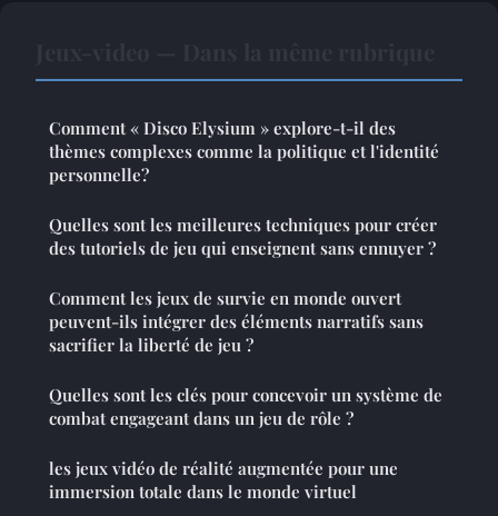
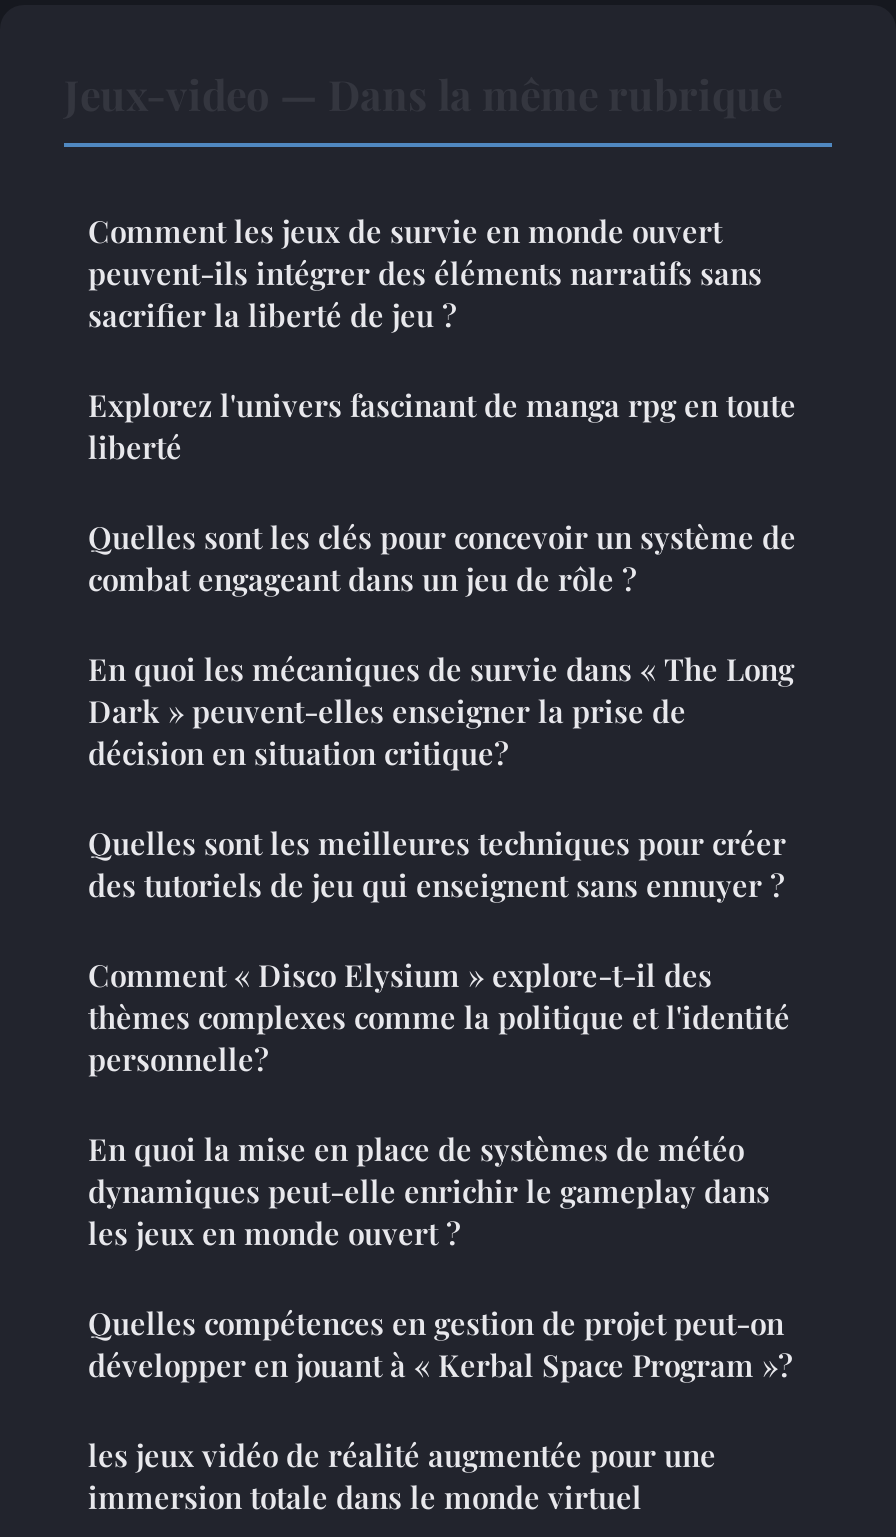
none -> [88,385,796,773] Explorez l'univers fascinant de manga rpg en toute | liberté | En quoi les mécaniques de survie dans « The Long | Dark » peuvent-elles enseigner la prise de | décision en situation critique?
moved [49,117,439,186] -> [88,955,790,1079]: Comment « Disco Elysium » explore-t-il des | thèmes complexes comme la politique et l'identité | personnelle?
none -> [88,1129,792,1385] En quoi la mise en place de systèmes de météo | dynamiques peut-elle enrichir le gameplay dans | les jeux en monde ouvert ? | Quelles compétences en gestion de projet peut-on | développer en jouant à « Kerbal Space Program »?
moved [49,214,442,429] -> [88,211,796,905]: Quelles sont les meilleures techniques pour créer | des tutoriels de jeu qui enseignent sans ennuyer ? | Comment les jeux de survie en monde ouvert | peuvent-ils intégrer des éléments narratifs sans | sacrifier la liberté de jeu ? | Quelles sont les clés pour concevoir un système de | combat engageant dans un jeu de rôle ?

